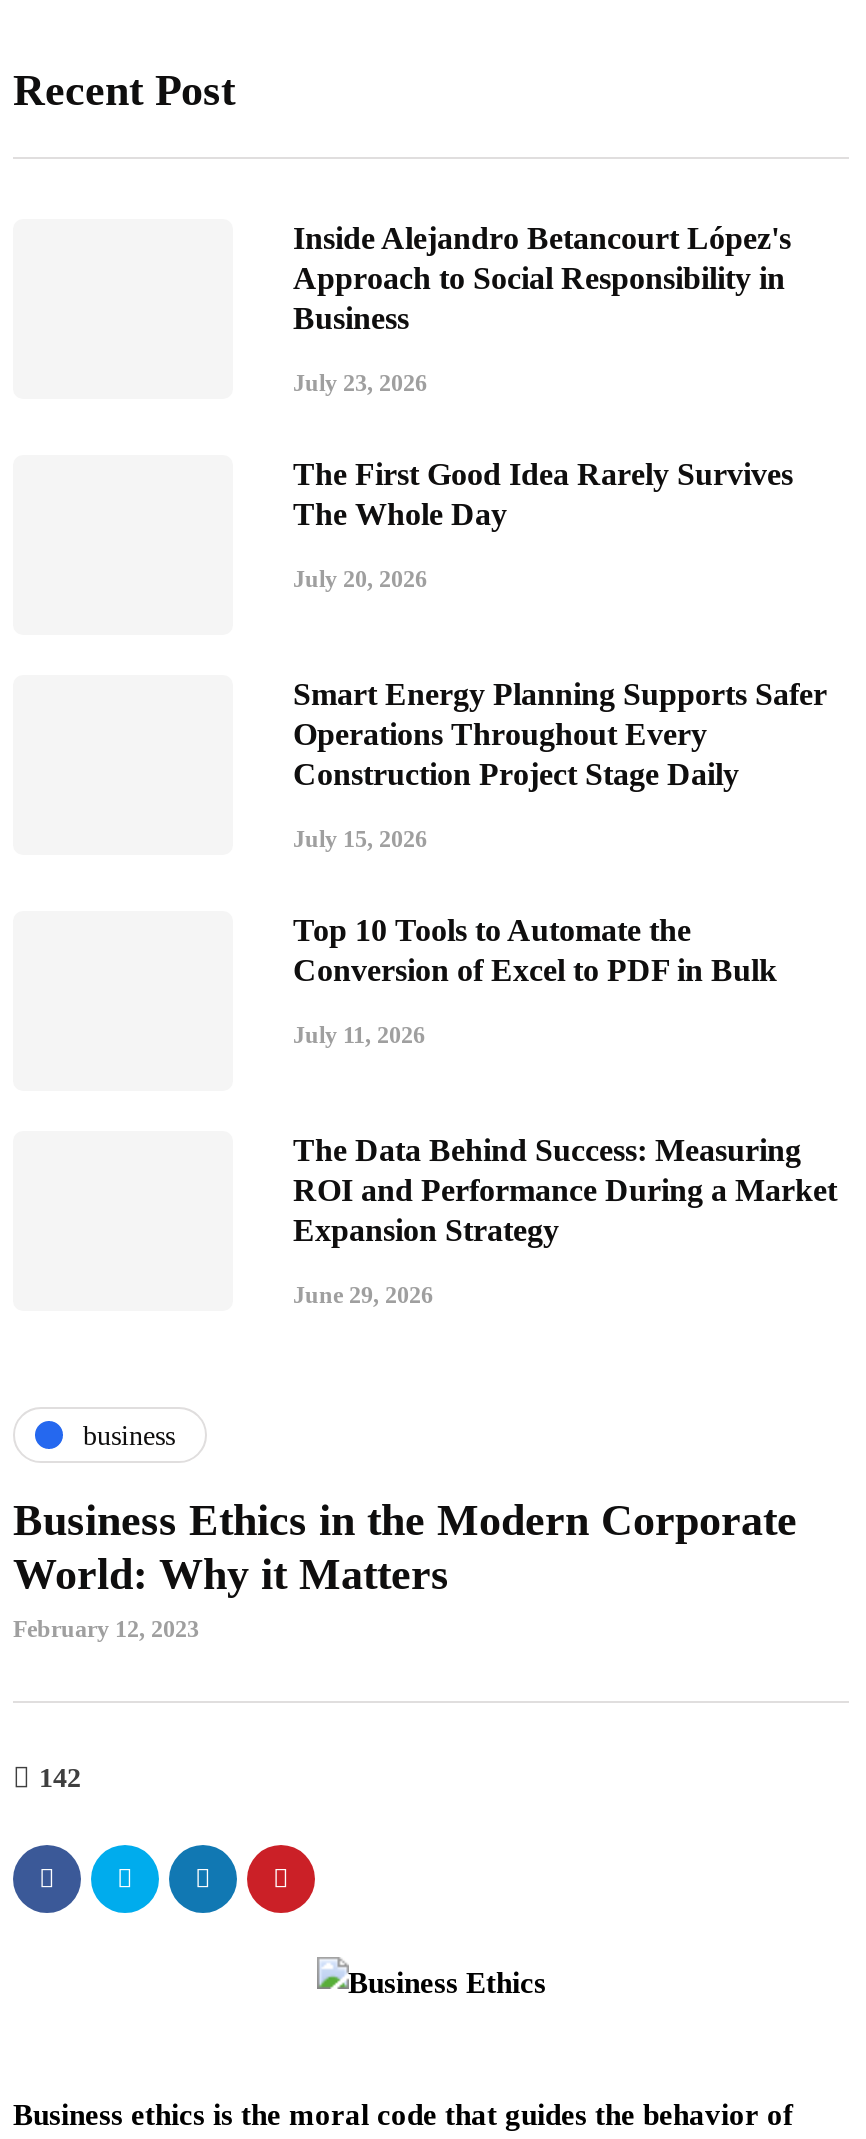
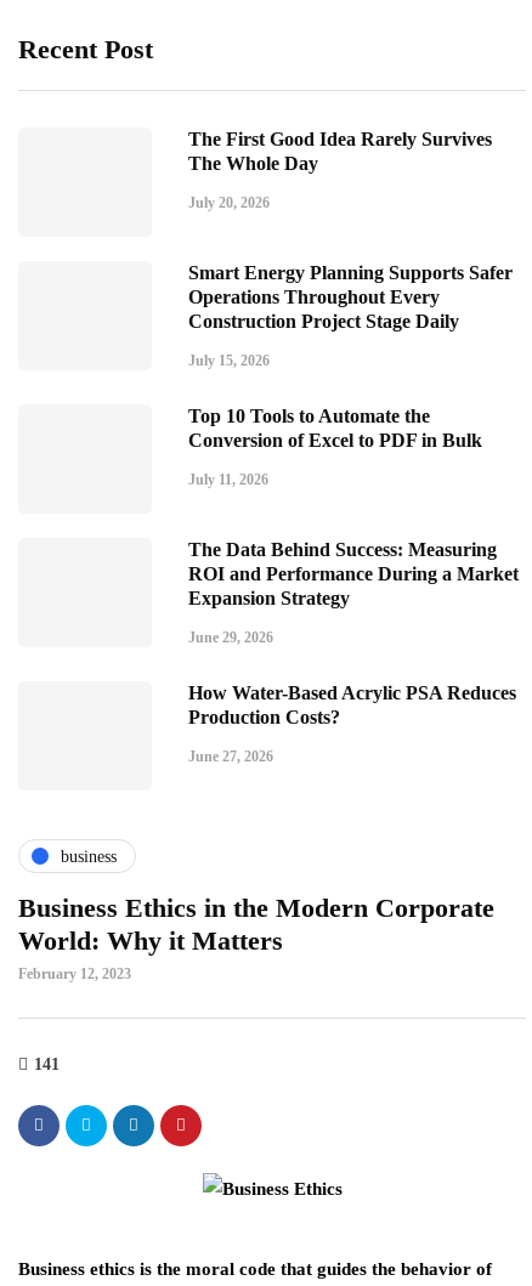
[293,221,791,397] Inside Alejandro Betancourt López's | Approach to Social Responsibility in | Business | July 23, 2026 -> none
moved [293,457,837,1309] -> [188,129,519,646]: The First Good Idea Rarely Survives | The Whole Day | July 20, 2026 | ... | Expansion Strategy | June 29, 2026
none -> [188,682,516,765] How Water-Based Acrylic PSA Reduces | Production Costs? | June 27, 2026
[39,1763,81,1793] 142 -> [34,1055,60,1073] 141

